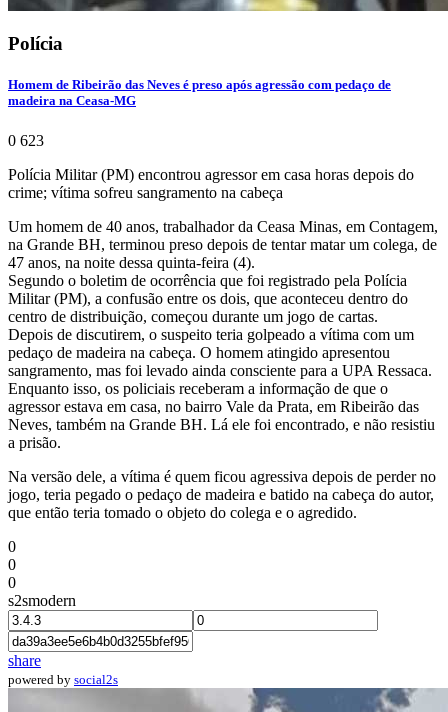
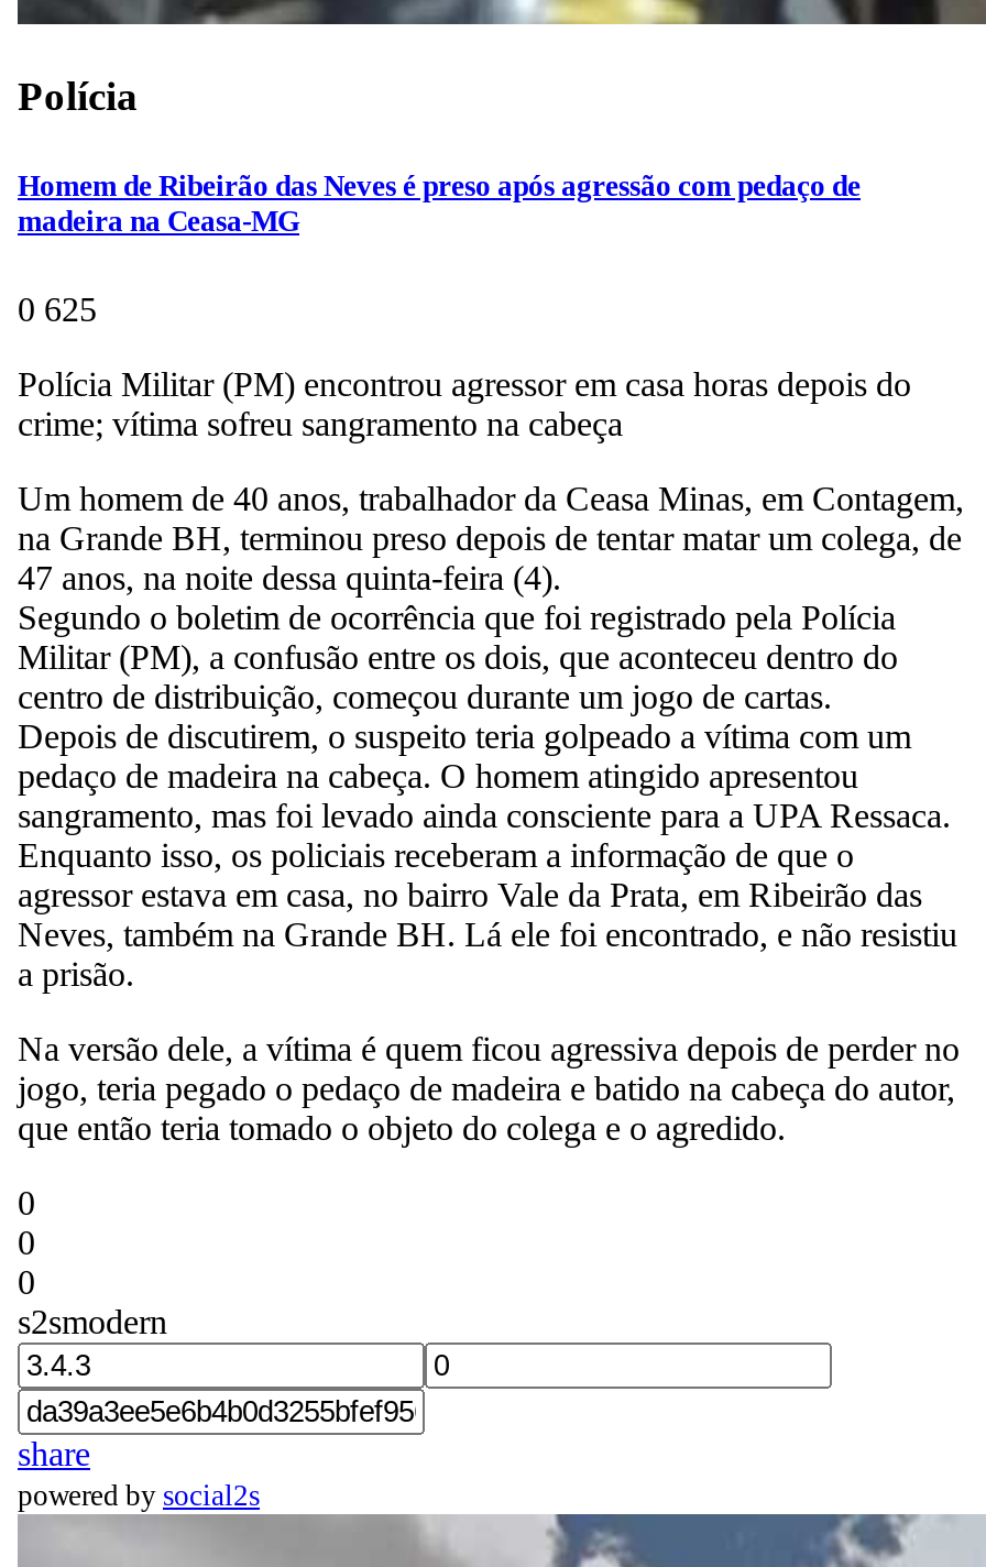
[8,132,44,149] 0 623 -> [18,290,97,327] 0 625

